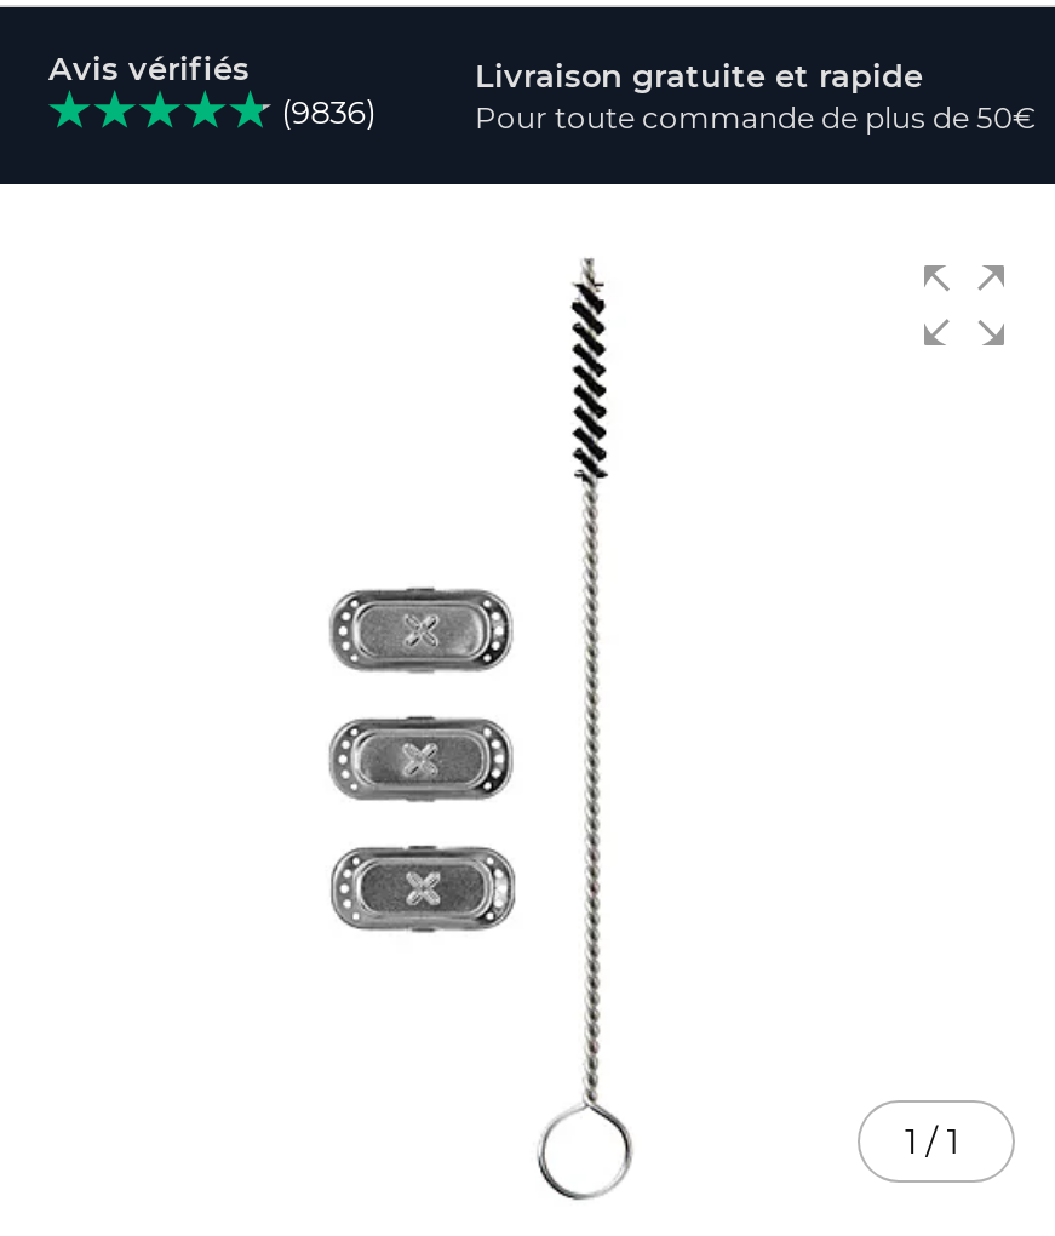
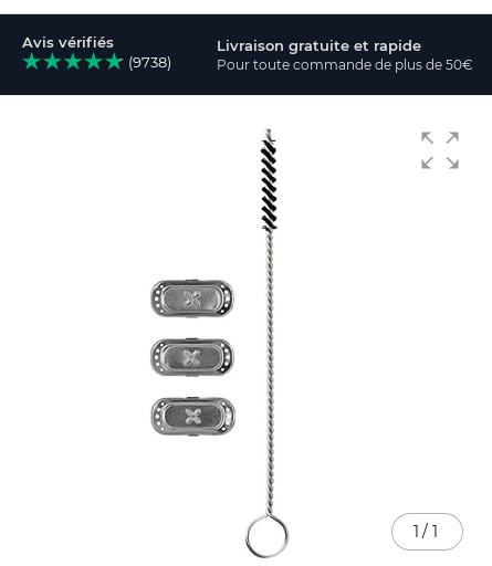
[281,92,376,131] (9836) -> [128,53,171,71] (9738)

